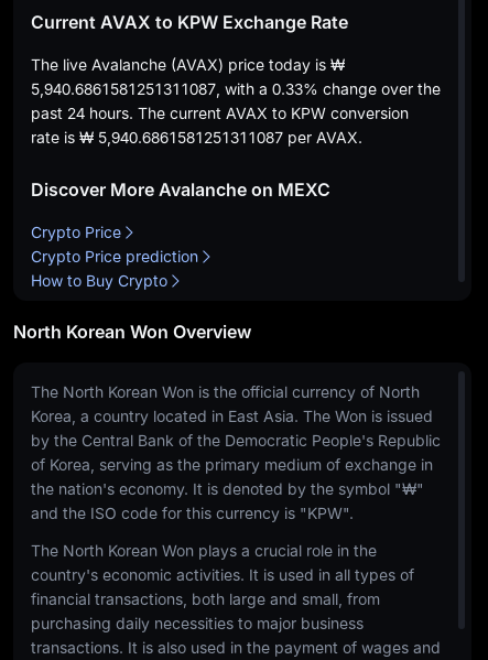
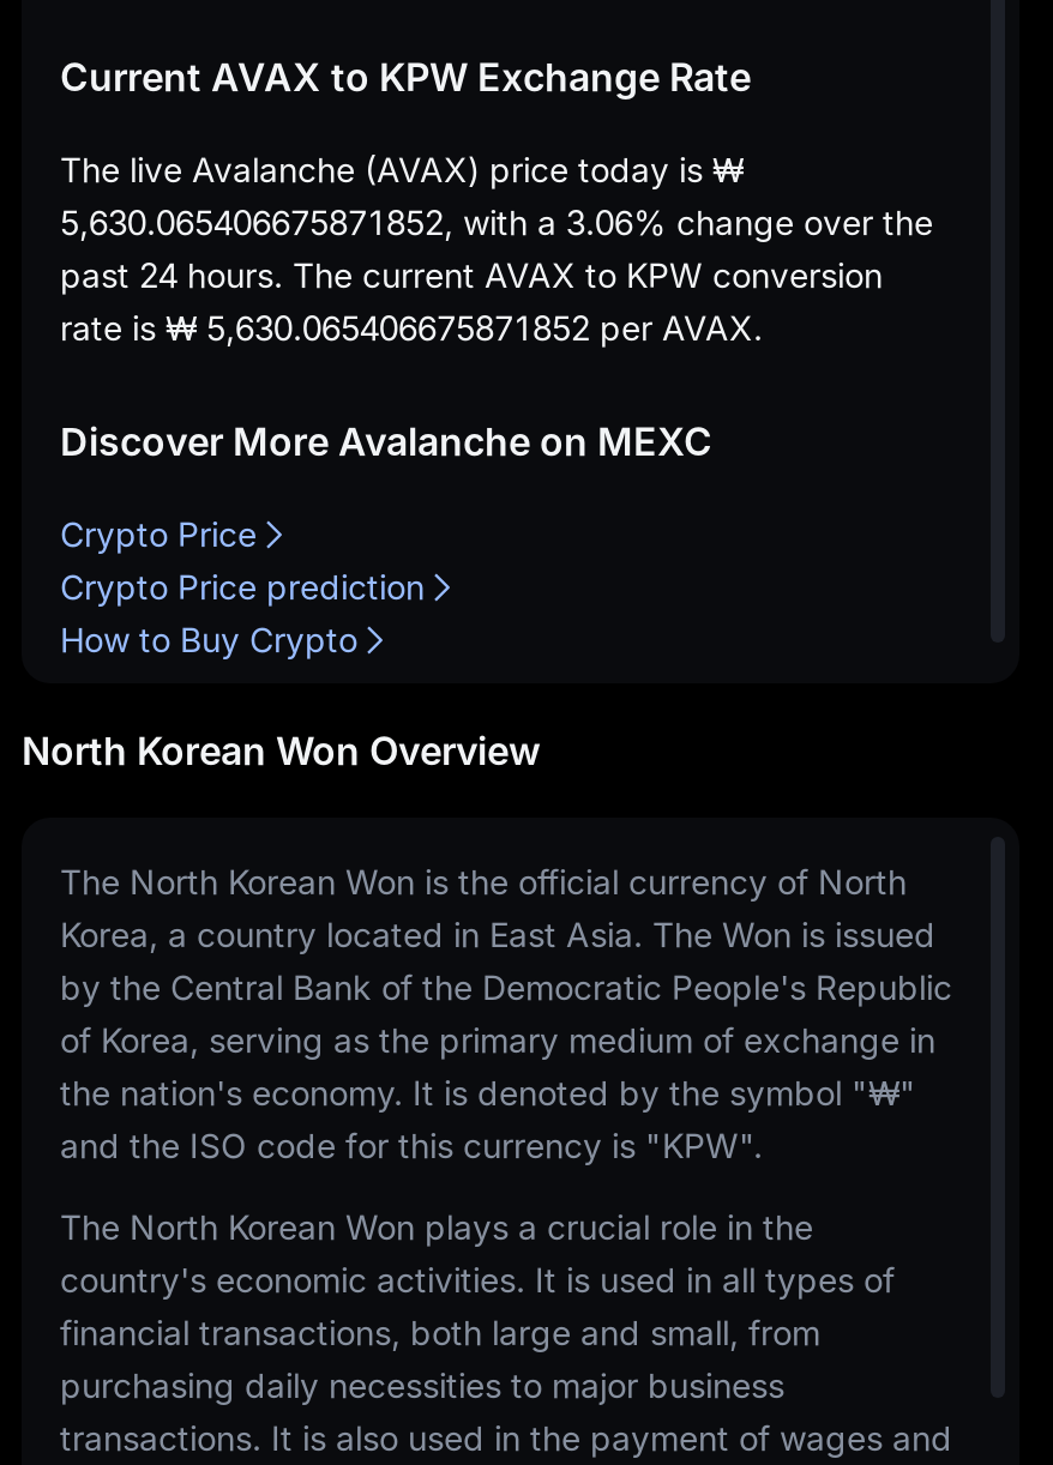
[31,80,441,99] 5,940.6861581251311087, with a 0.33% change over the -> [60,202,933,243] 5,630.065406675871852, with a 3.06% change over the
[31,128,362,147] rate is ₩ 5,940.6861581251311087 per AVAX. -> [60,308,763,349] rate is ₩ 5,630.065406675871852 per AVAX.

